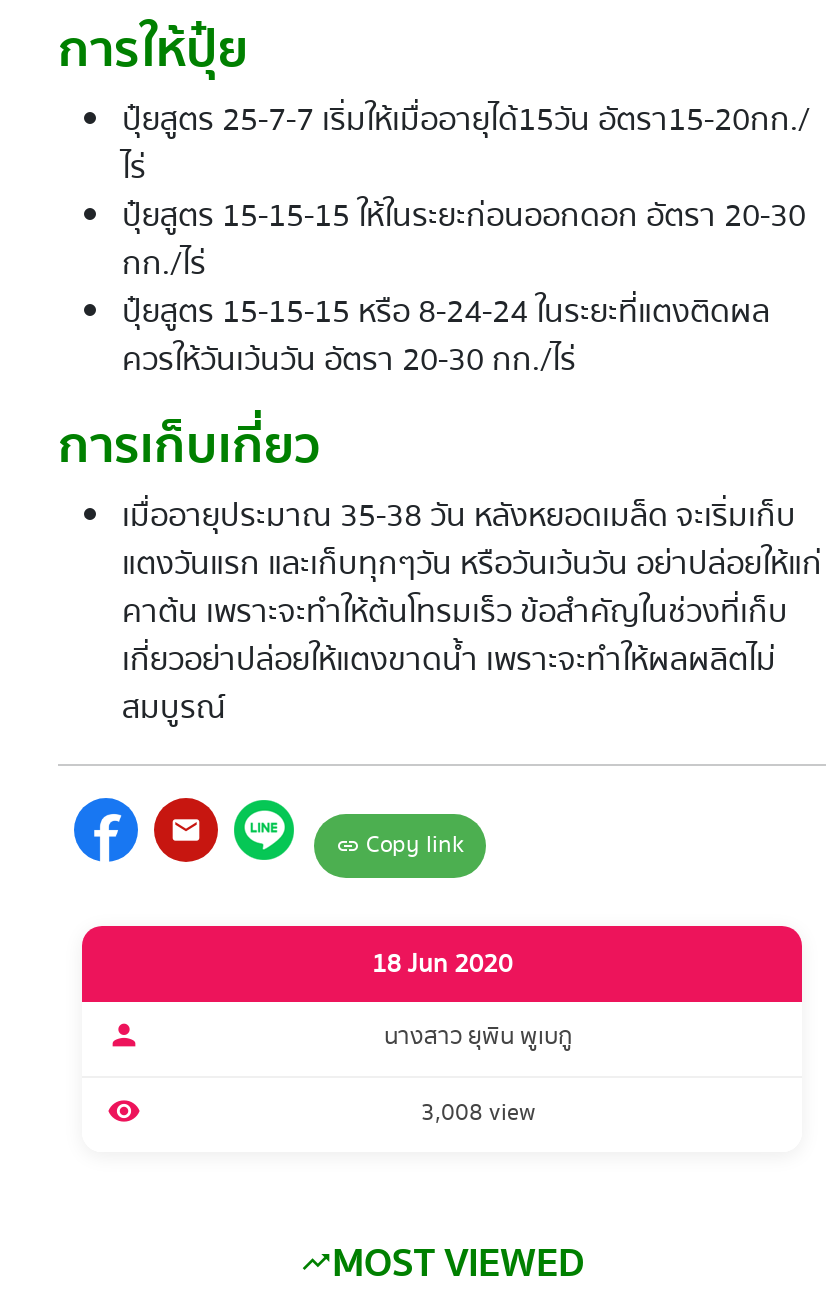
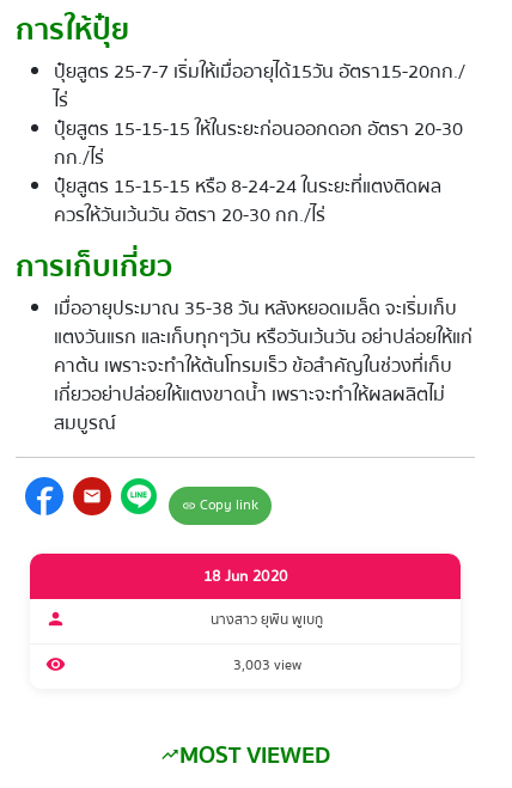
[421,1094,535,1132] 3,008 view -> [233,654,301,677] 3,003 view

